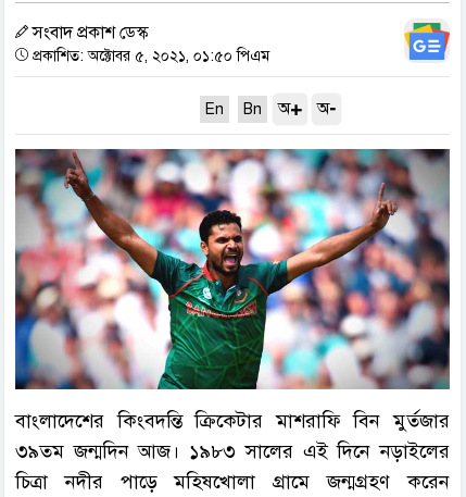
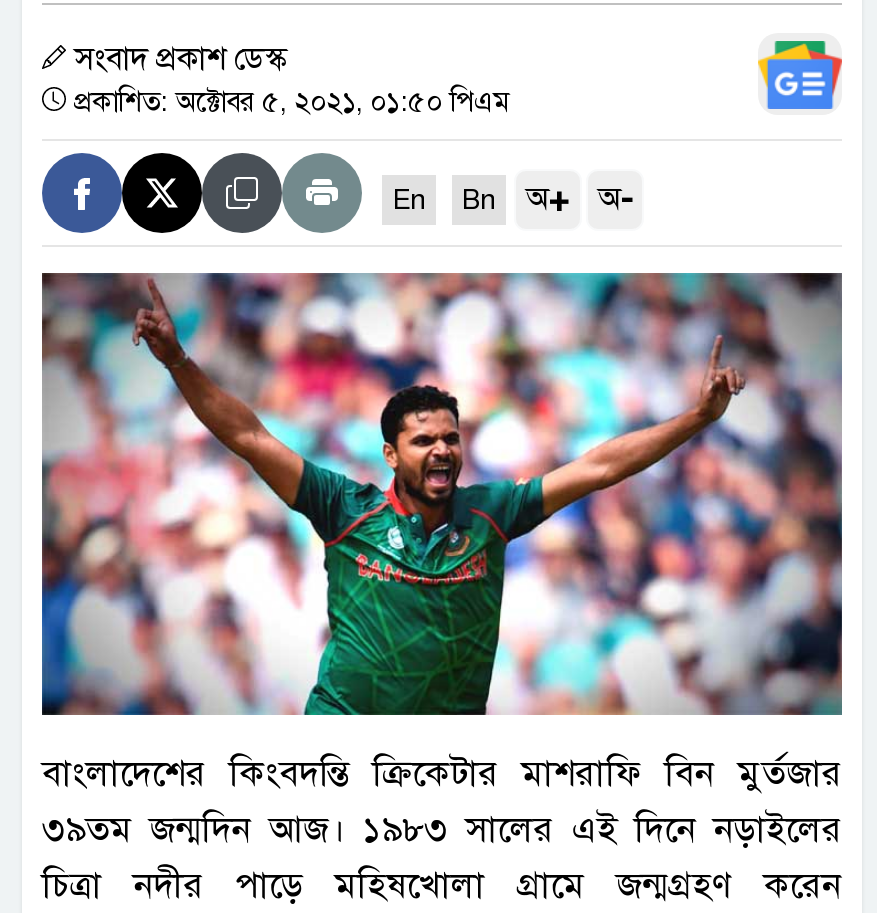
none -> [40,151,364,235] [image]

